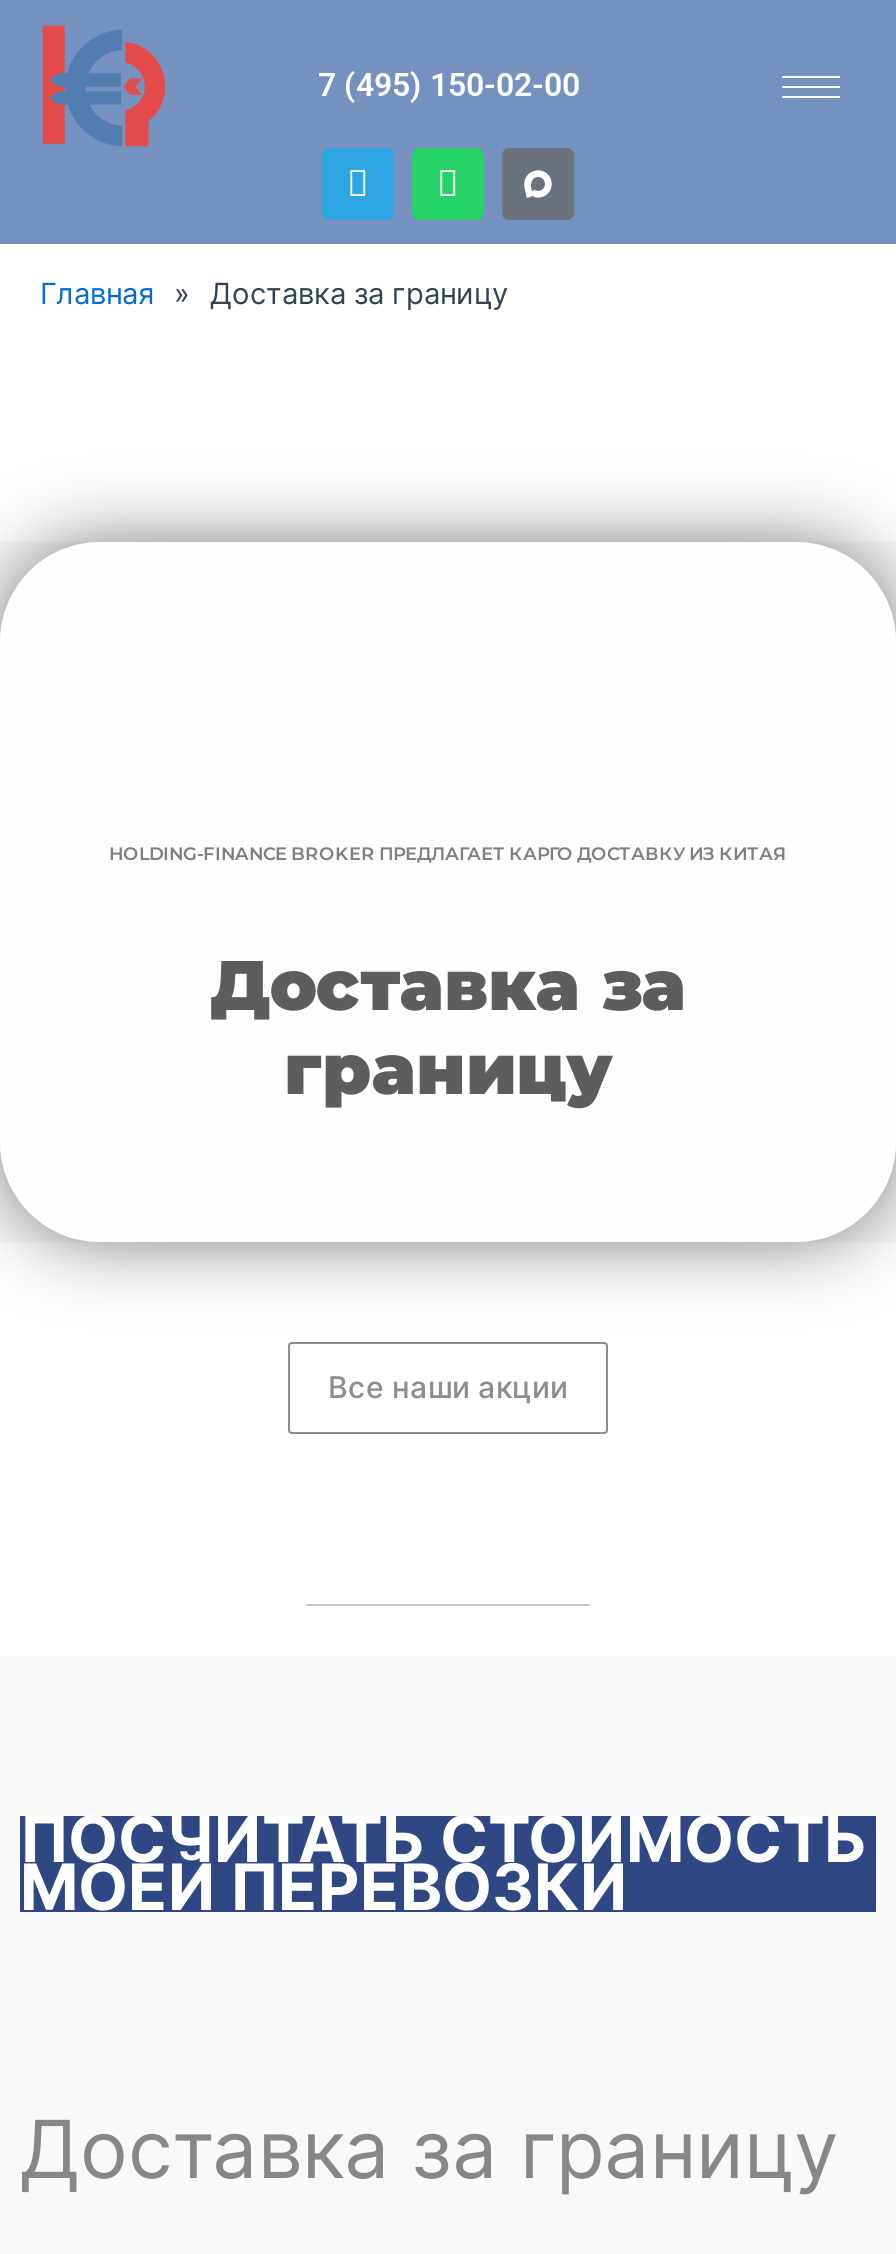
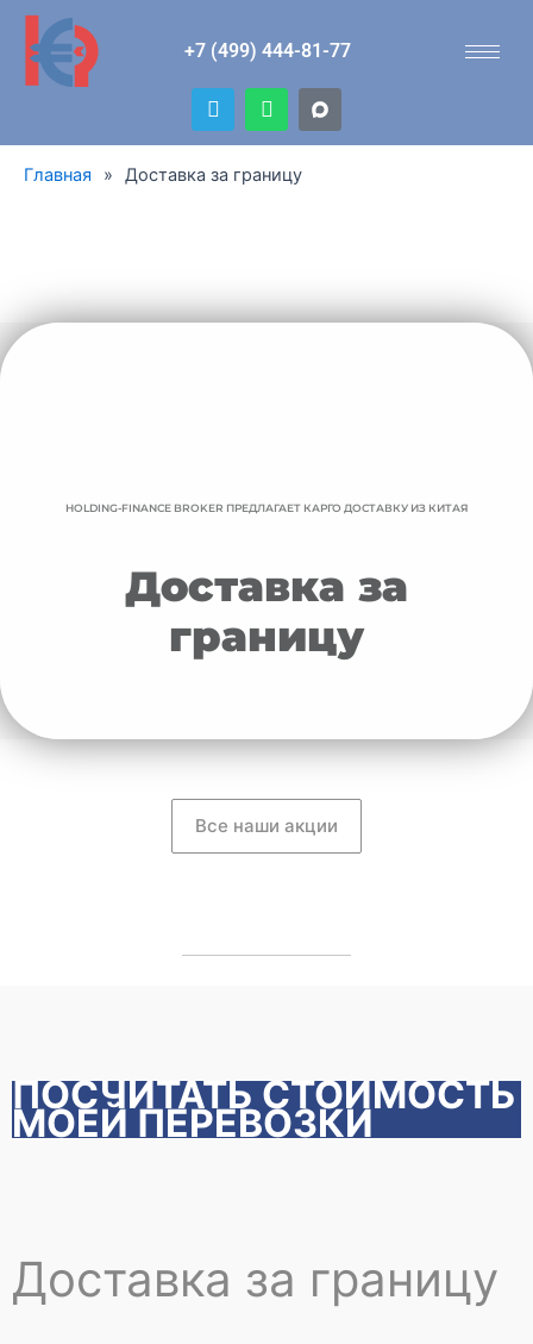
[318,66,580,104] 7 (495) 150-02-00 -> [184,39,350,62] +7 (499) 444-81-77

